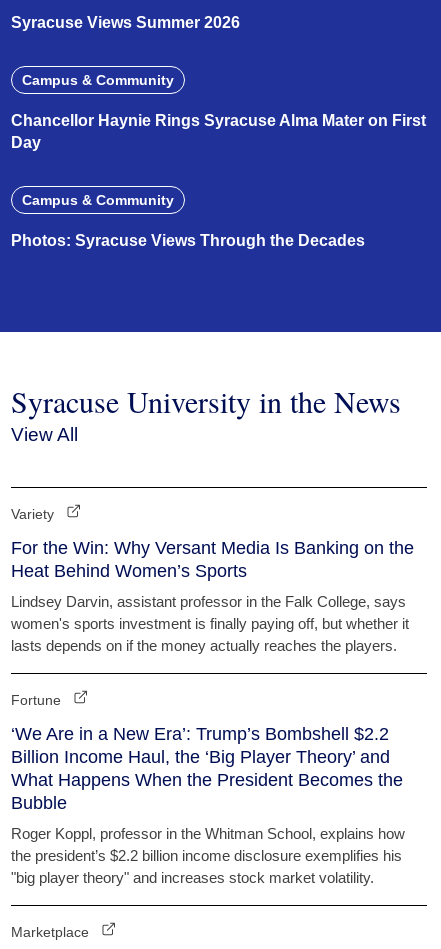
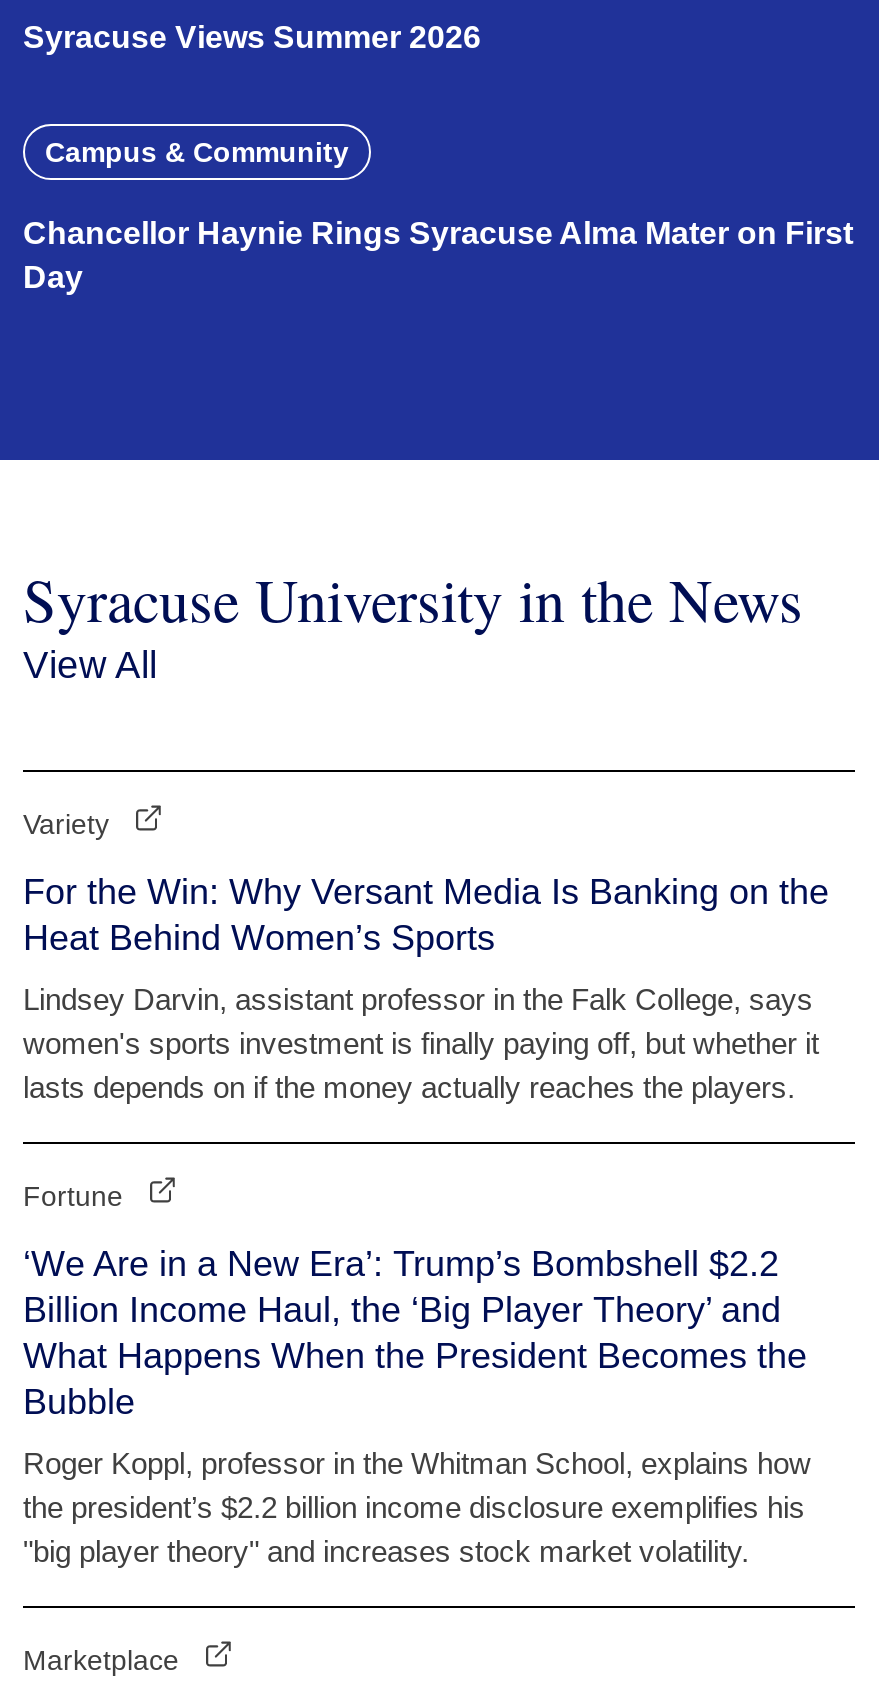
[11,192,365,249] Campus & Community | Photos: Syracuse Views Through the Decades -> none

